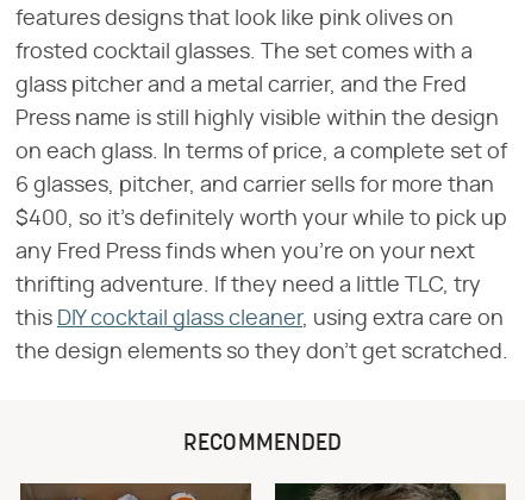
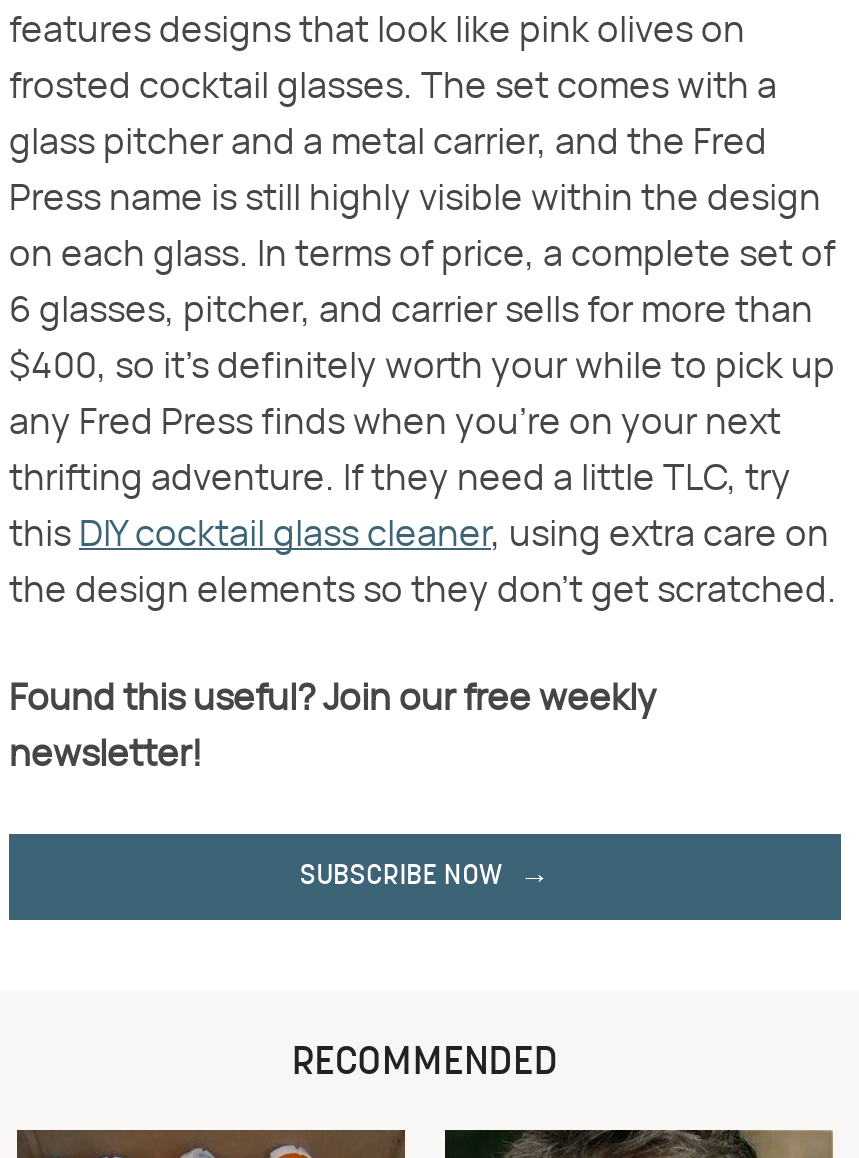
none -> [9,682,657,892] Found this useful? Join our free weekly | newsletter! | SUBSCRIBE NOW

